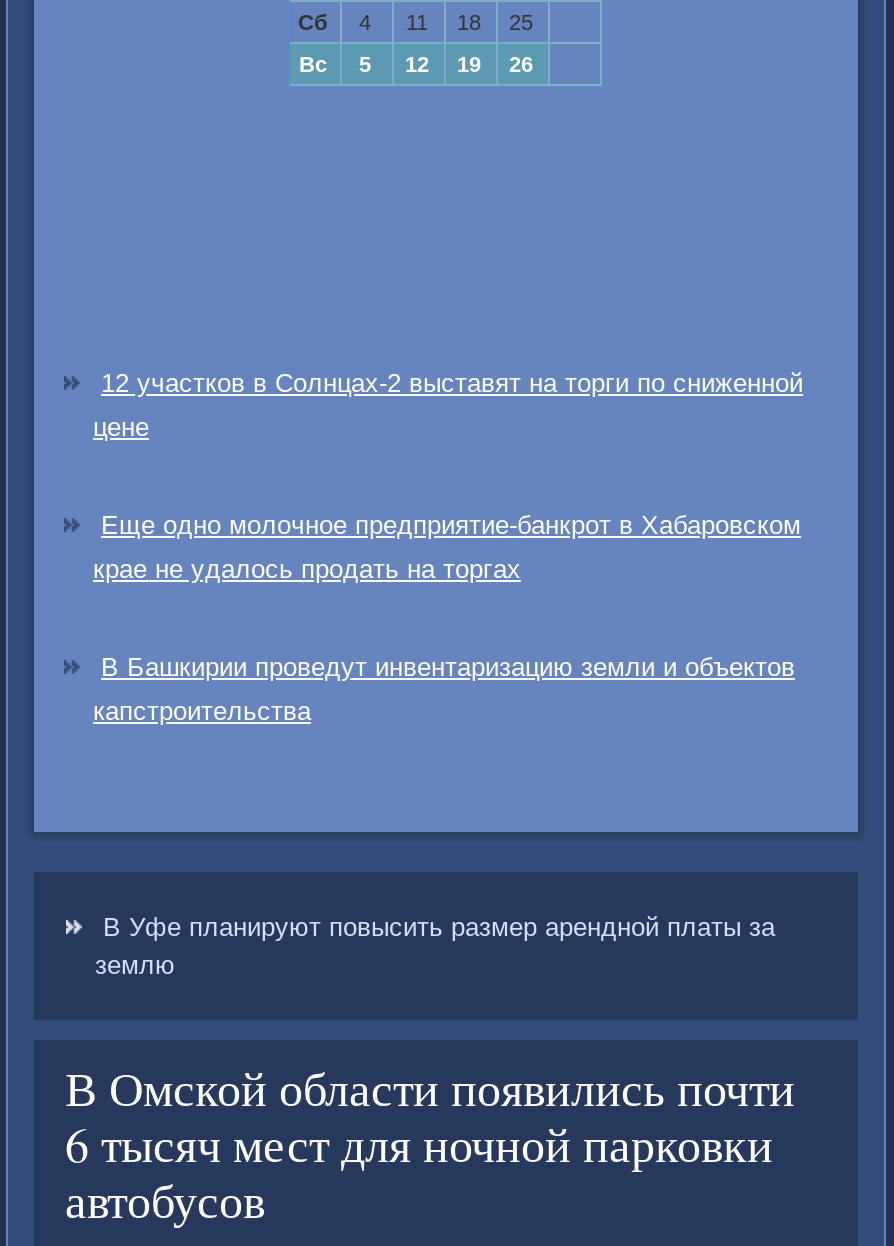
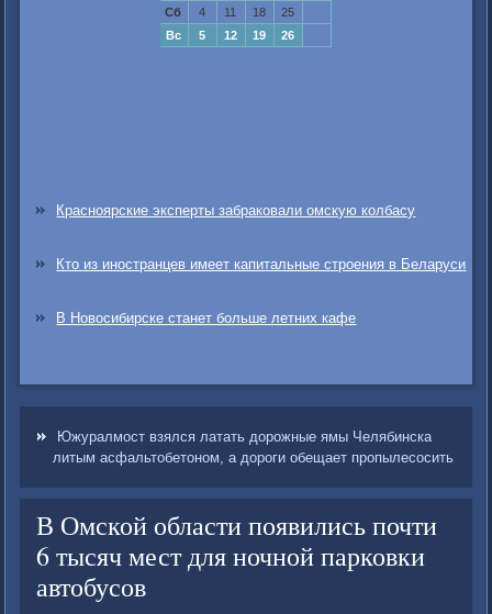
[93,369,803,727] 12 участков в Солнцах-2 выставят на торги по сниженной | цене | Еще одно молочное предприятие-банкрот в Хабаровском | крае не удалось продать на торгах | В Башкирии проведут инвентаризацию земли и объектов | капстроительства -> [57,203,466,327] Красноярские эксперты забраковали омскую колбасу | Кто из иностранцев имеет капитальные строения в Беларуси | В Новосибирске станет больше летних кафе
[95,913,775,981] В Уфе планируют повысить размер арендной платы за | землю -> [53,429,454,466] Южуралмост взялся латать дорожные ямы Челябинска | литым асфальтобетоном, а дороги обещает пропылесосить

